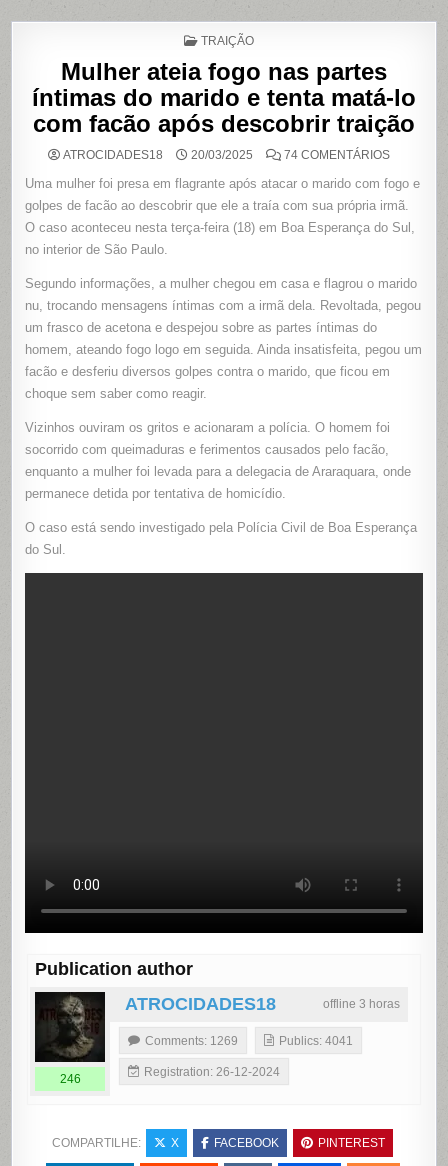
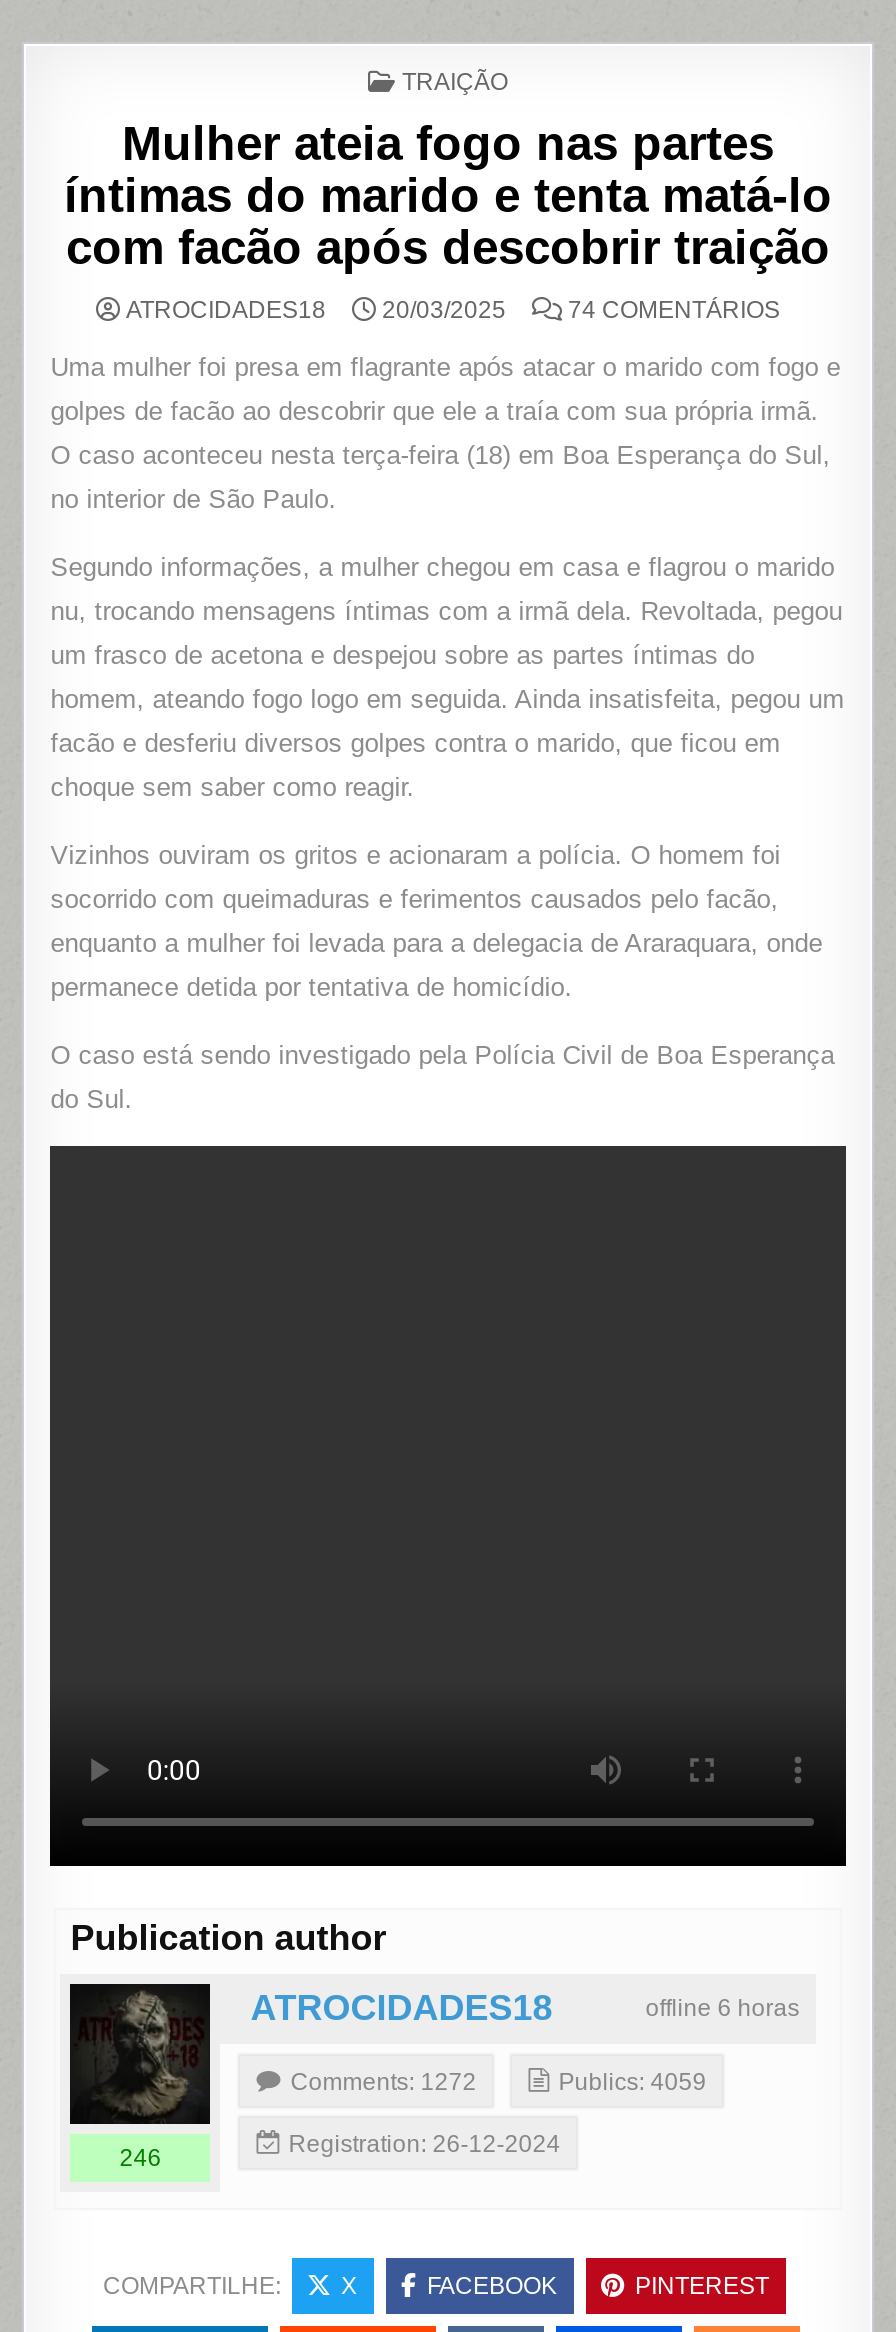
[323,997,400,1011] offline 3 horas -> [646,1994,800,2022] offline 6 horas
[145,1034,238,1048] Comments: 1269 -> [290,2068,476,2096] Comments: 1272
[279,1034,353,1048] Publics: 4041 -> [558,2068,706,2096] Publics: 4059

